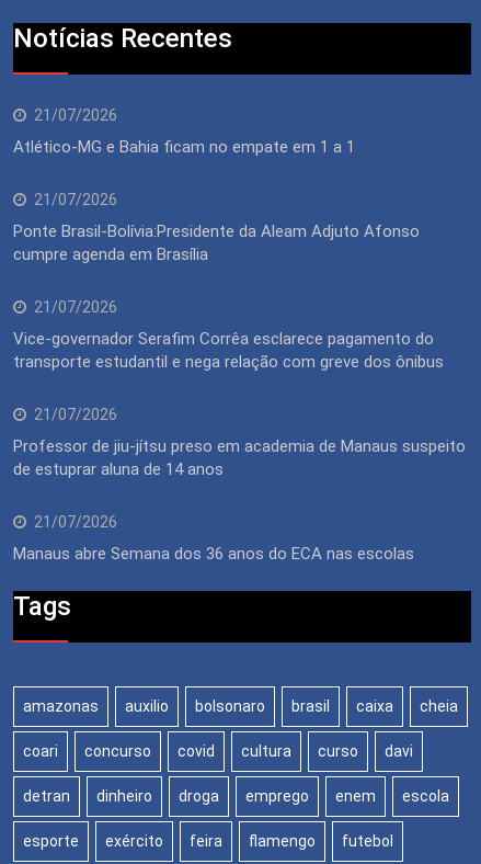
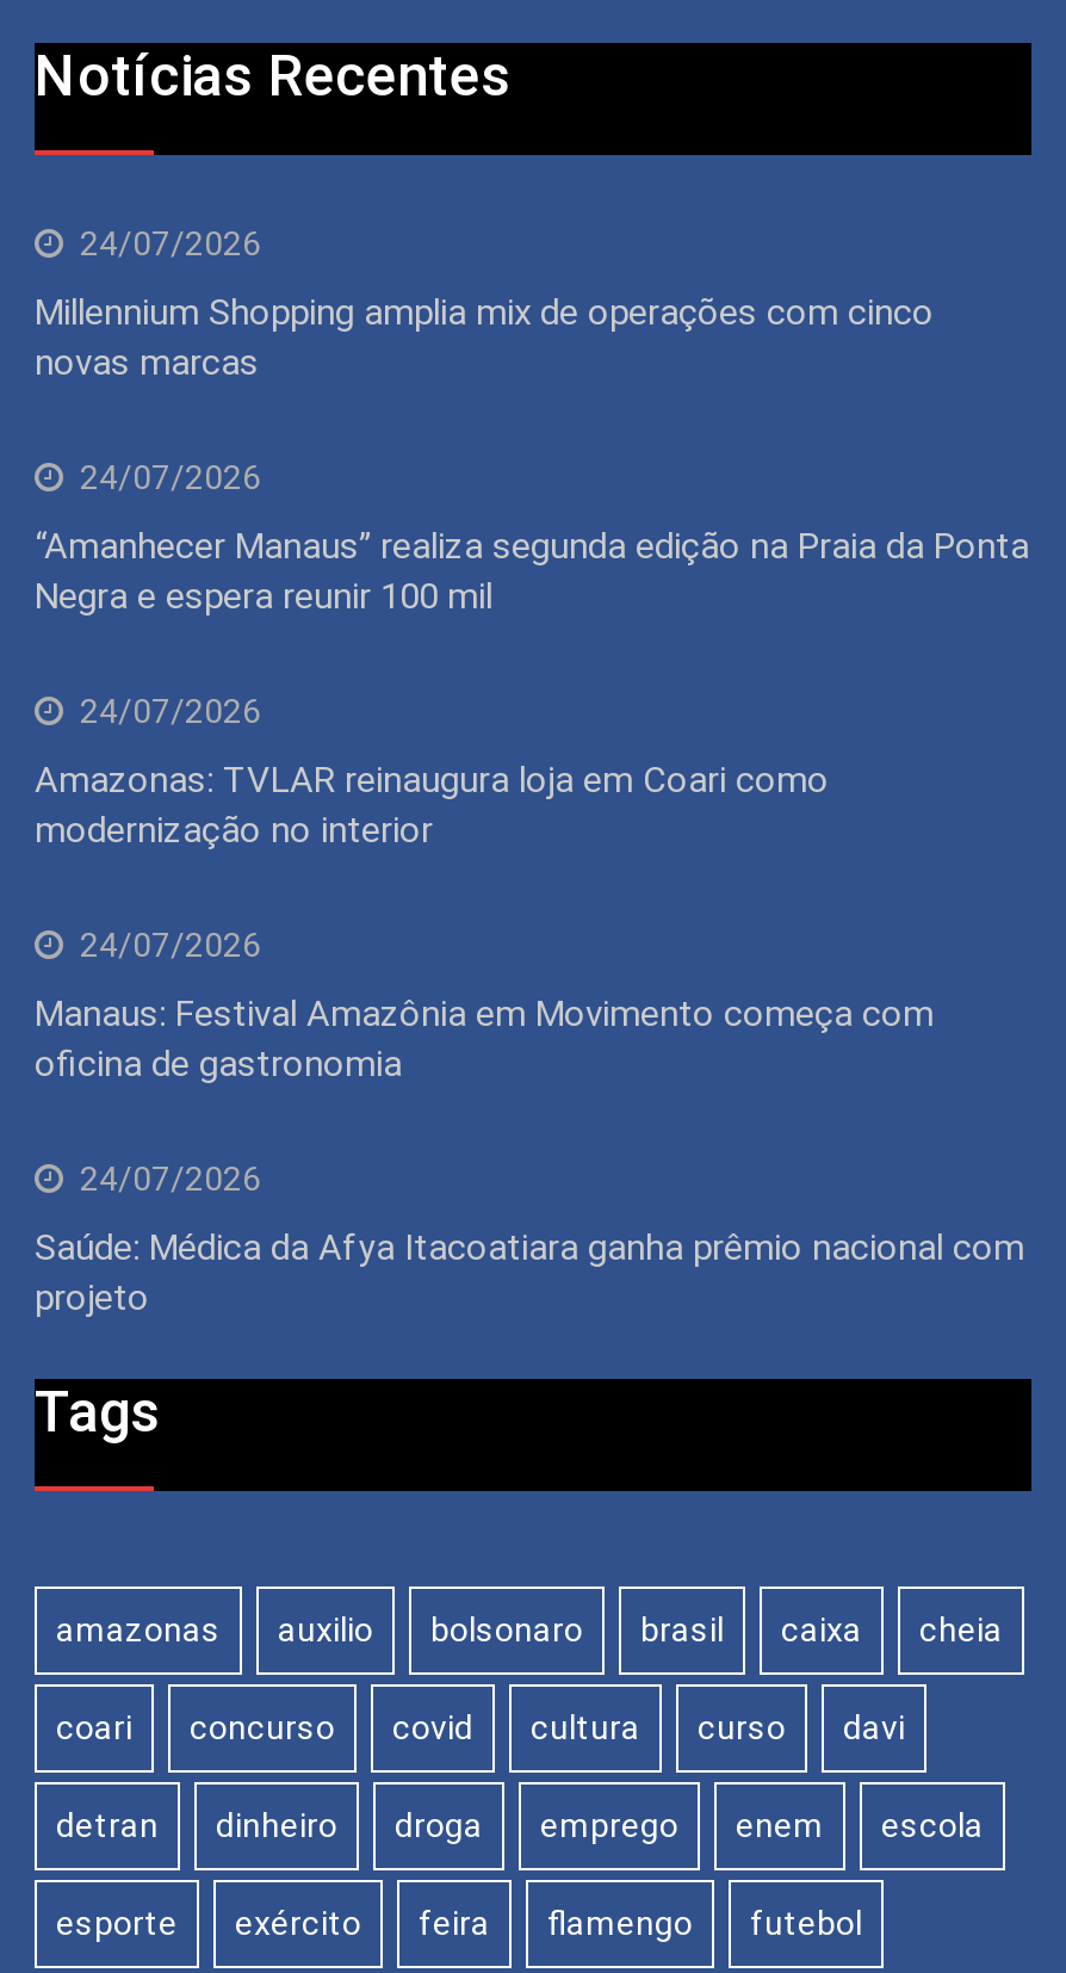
[34,107,117,124] 21/07/2026 -> [80,225,261,263] 24/07/2026
[13,137,355,157] Atlético-MG e Bahia ficam no empate em 1 a 1 -> [35,292,934,385] Millennium Shopping amplia mix de operações com cinco | novas marcas
[34,191,117,209] 21/07/2026 -> [80,459,261,497] 24/07/2026
[13,222,420,265] Ponte Brasil-Bolívia:Presidente da Aleam Adjuto Afonso | cumpre agenda em Brasília -> [35,526,1029,619] “Amanhecer Manaus” realiza segunda edição na Praia da Ponta | Negra e espera reunir 100 mil
[34,299,117,316] 21/07/2026 -> [80,693,261,731] 24/07/2026
[13,329,444,372] Vice-governador Serafim Corrêa esclarece pagamento do | transporte estudantil e nega relação com greve dos ônibus -> [35,760,829,853] Amazonas: TVLAR reinaugura loja em Coari como | modernização no interior
[34,406,117,424] 21/07/2026 -> [80,927,261,965] 24/07/2026
[13,437,466,480] Professor de jiu-jítsu preso em academia de Manaus suspeito | de estuprar aluna de 14 anos -> [35,993,934,1086] Manaus: Festival Amazônia em Movimento começa com | oficina de gastronomia
[34,514,117,531] 21/07/2026 -> [80,1160,261,1199] 24/07/2026
[13,544,414,564] Manaus abre Semana dos 36 anos do ECA nas escolas -> [35,1227,1024,1320] Saúde: Médica da Afya Itacoatiara ganha prêmio nacional com | projeto

